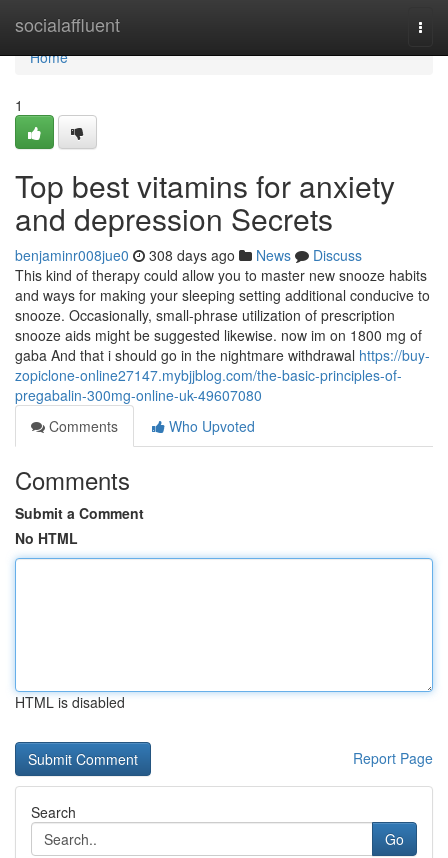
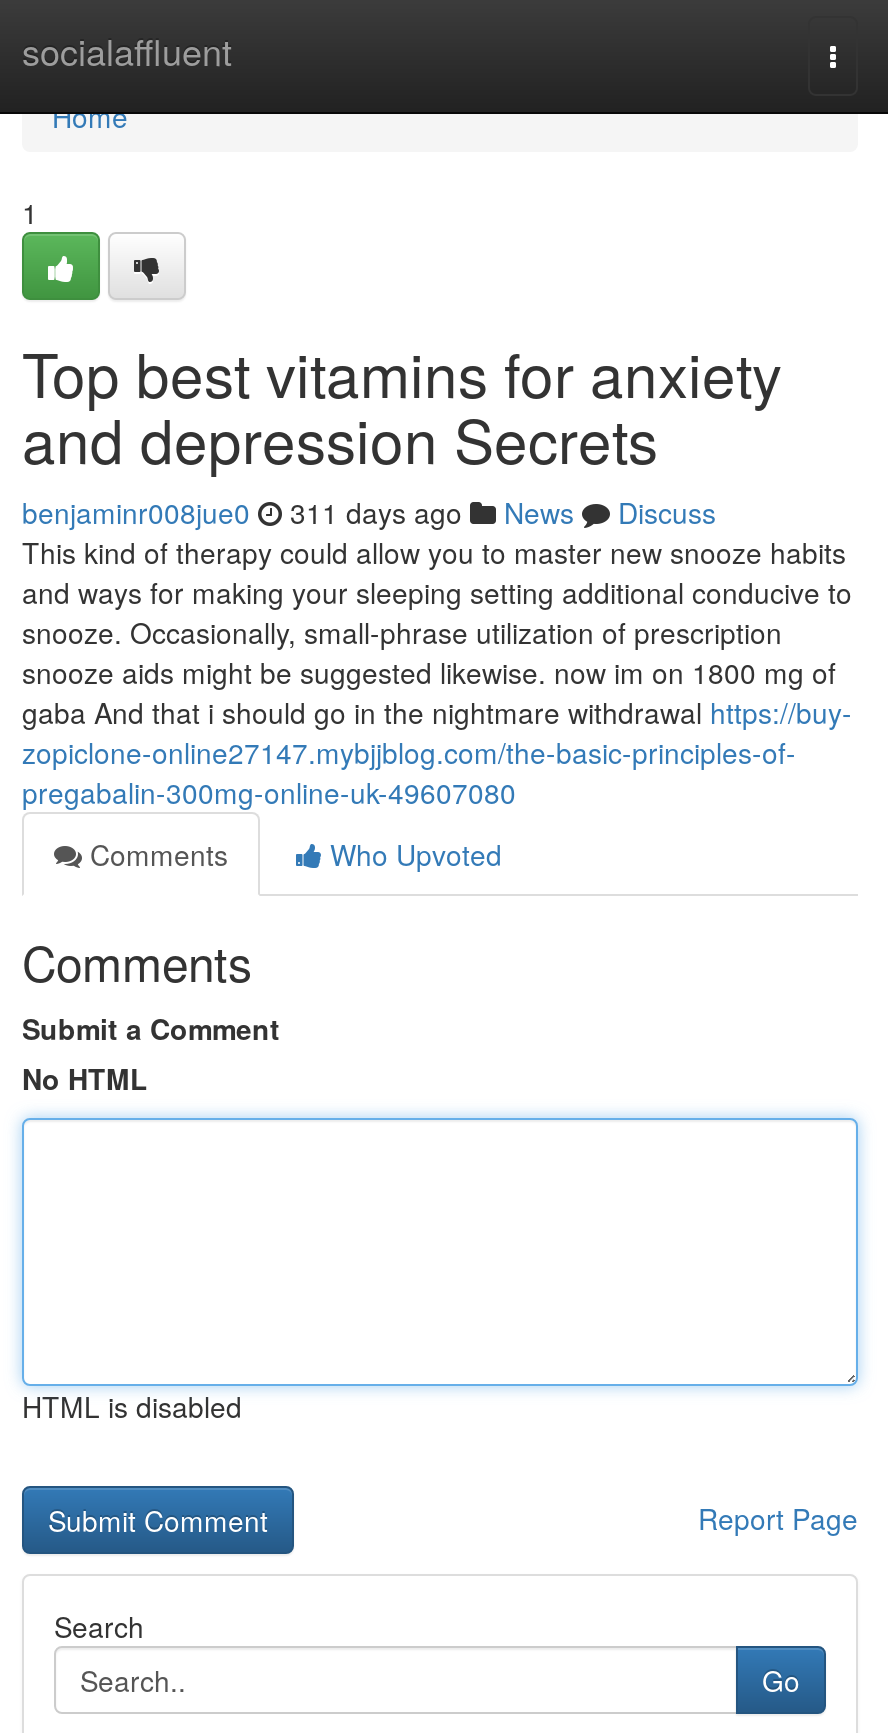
[15,245,362,265] benjaminr008jue0 308 days ago News Discuss -> [22,492,716,532] benjaminr008jue0 311 days ago News Discuss

